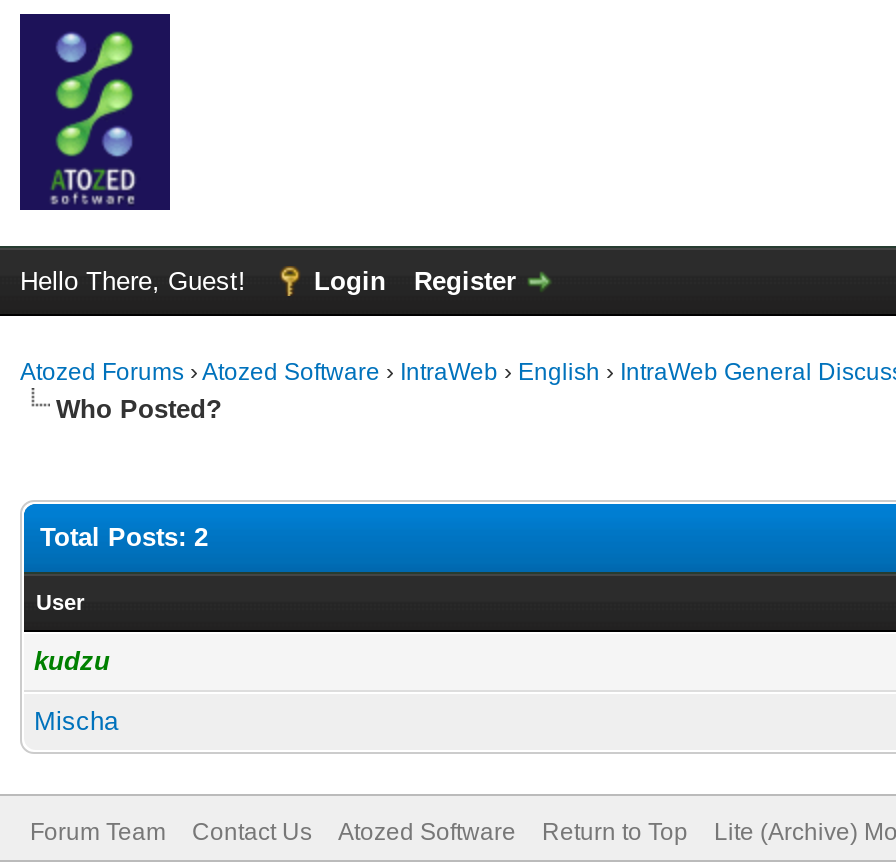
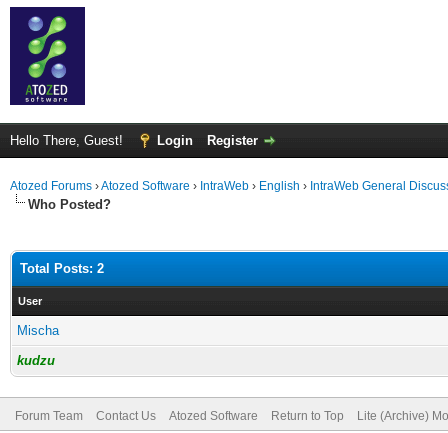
moved [34,646,110,676] -> [17,353,55,368]: kudzu
moved [34,706,118,736] -> [17,323,59,338]: Mischa

